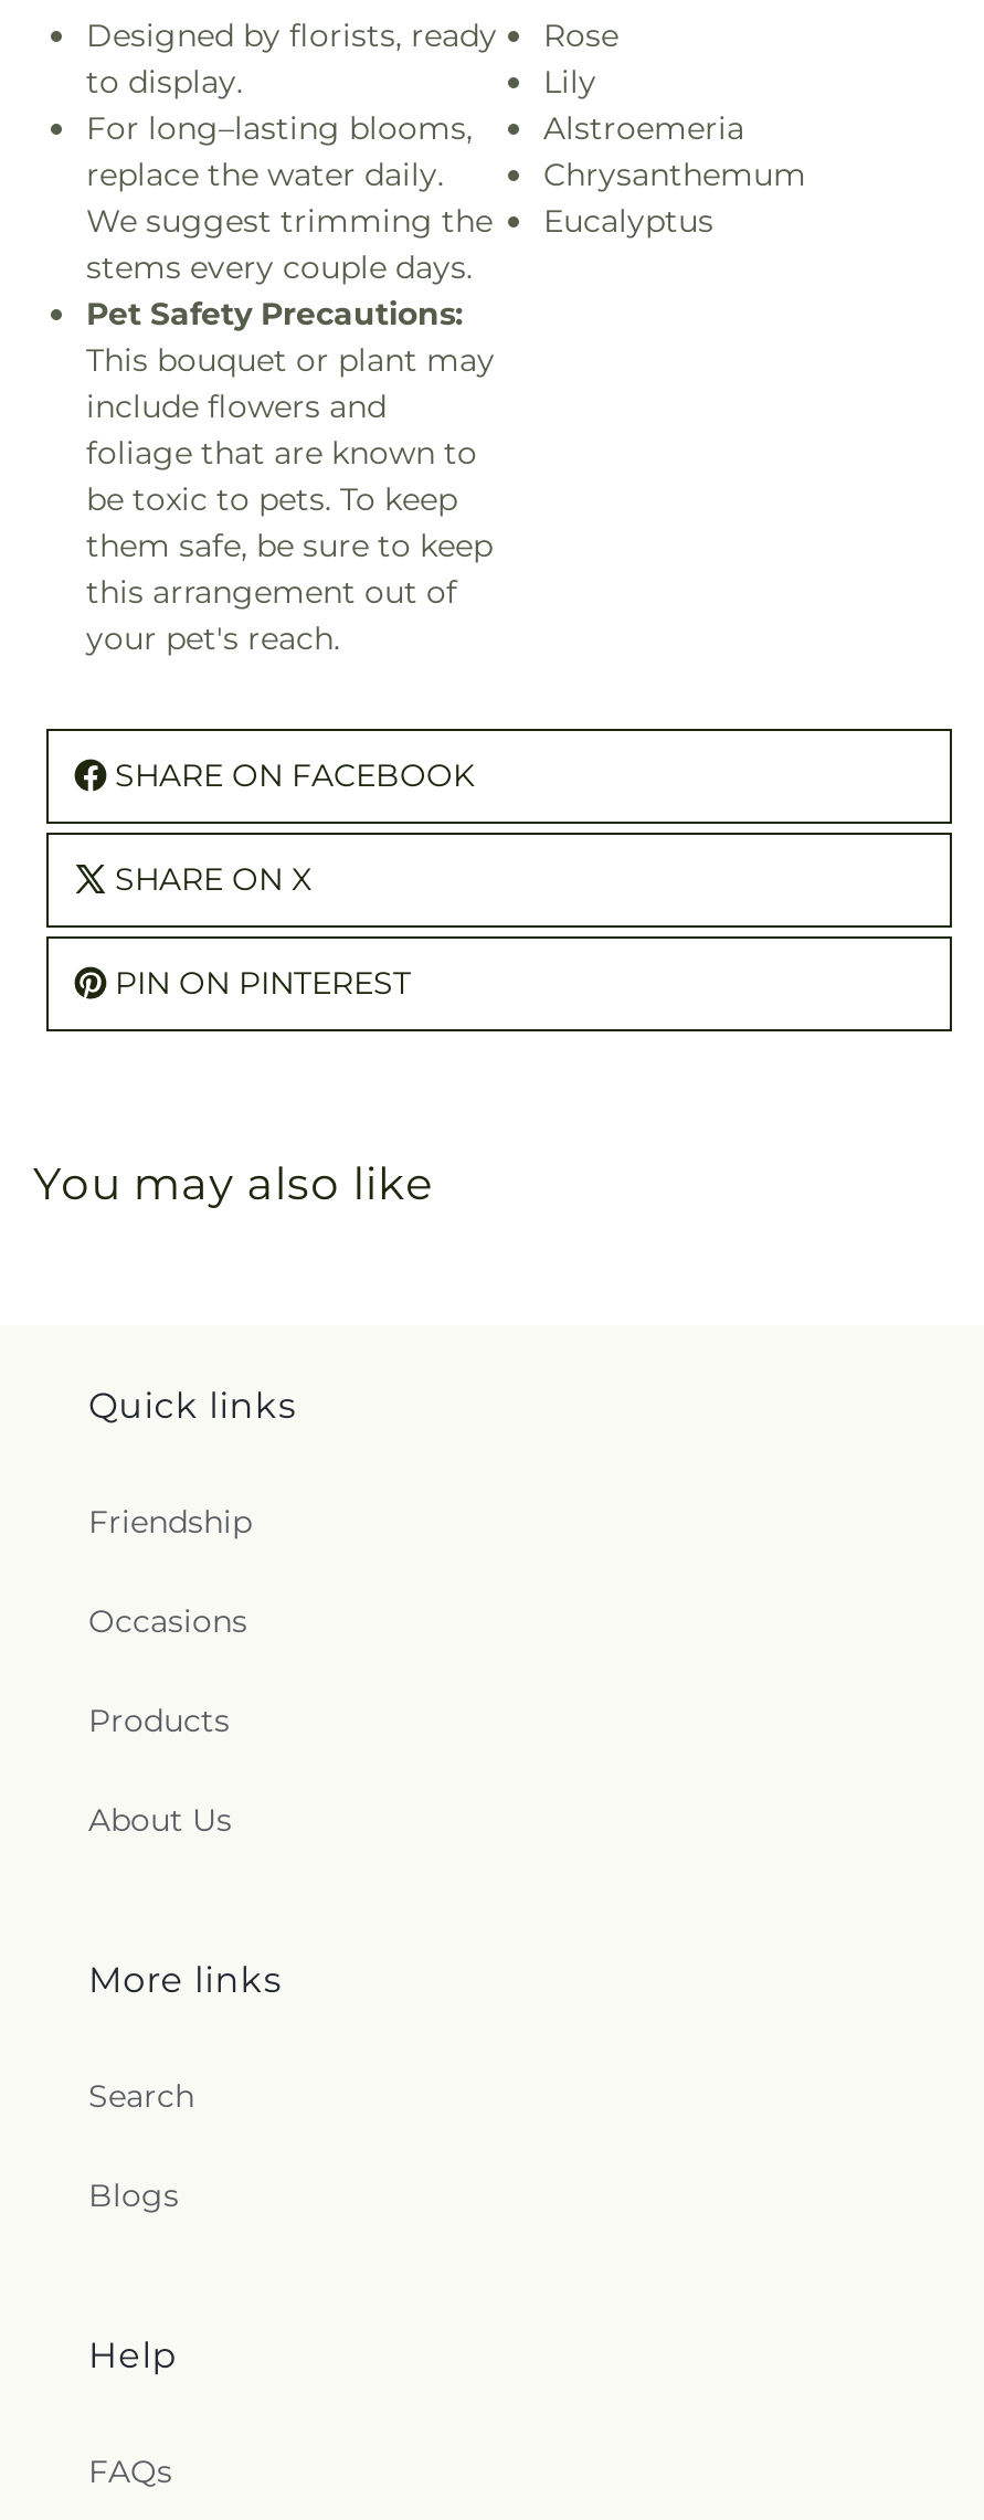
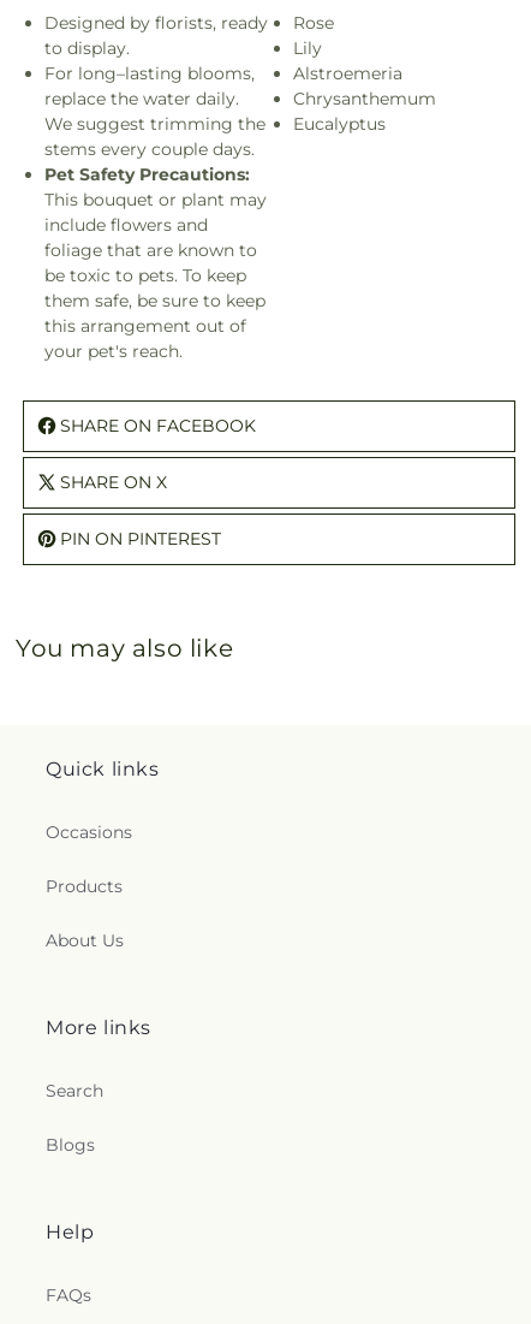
[88,1502,252,1542] Friendship -> none

